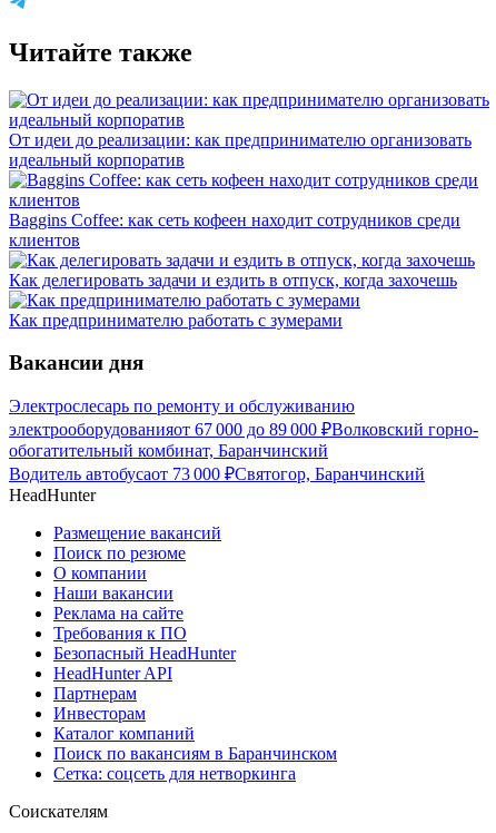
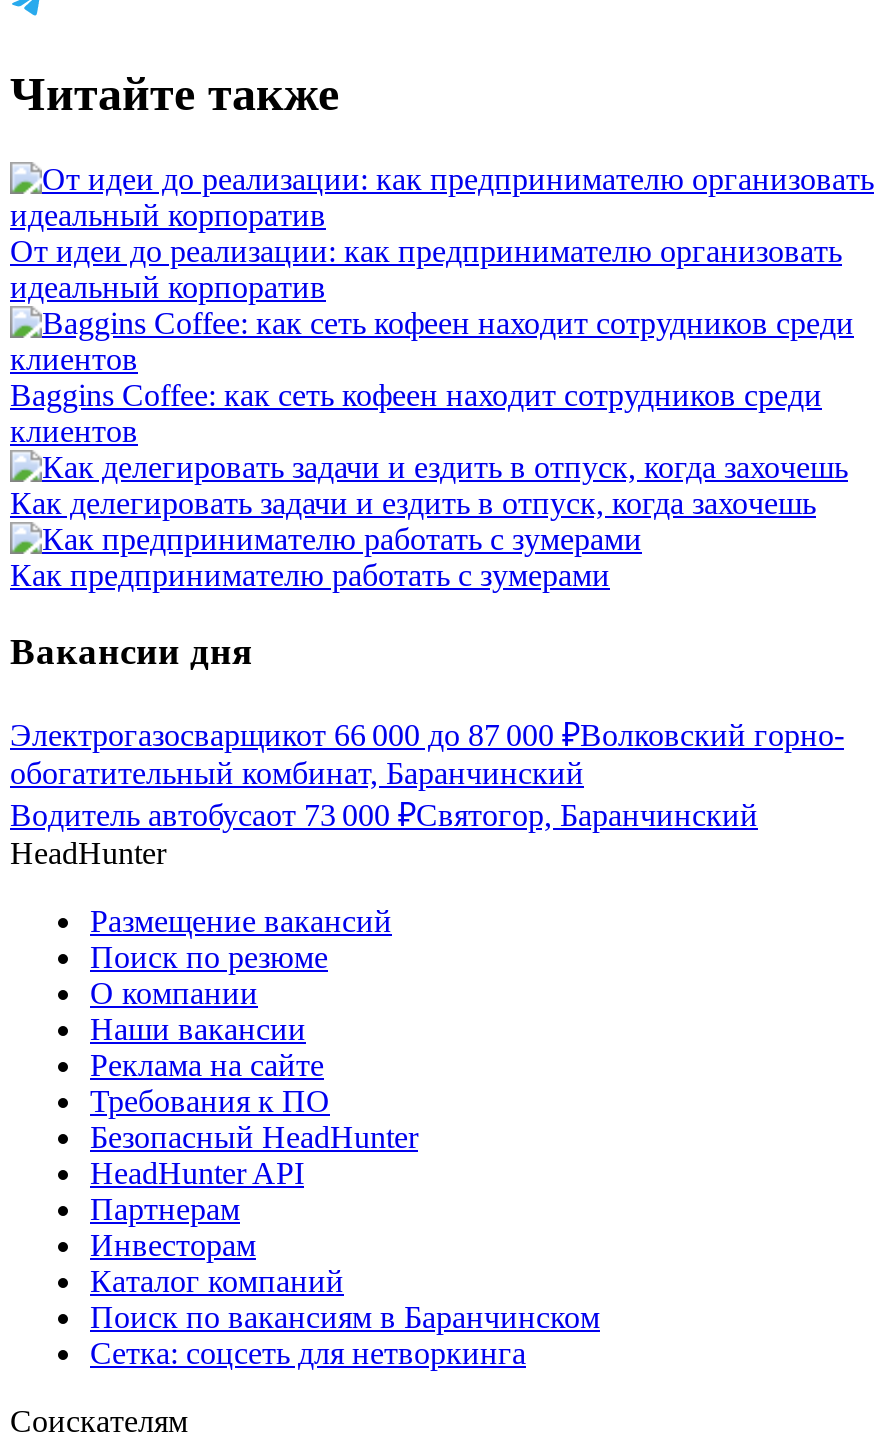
[9,397,478,439] Электрослесарь по ремонту и обслуживанию | электрооборудованияот 67 000 до 89 000 ₽Волковский горно- -> [10,718,844,752] Электрогазосварщикот 66 000 до 87 000 ₽Волковский горно-

